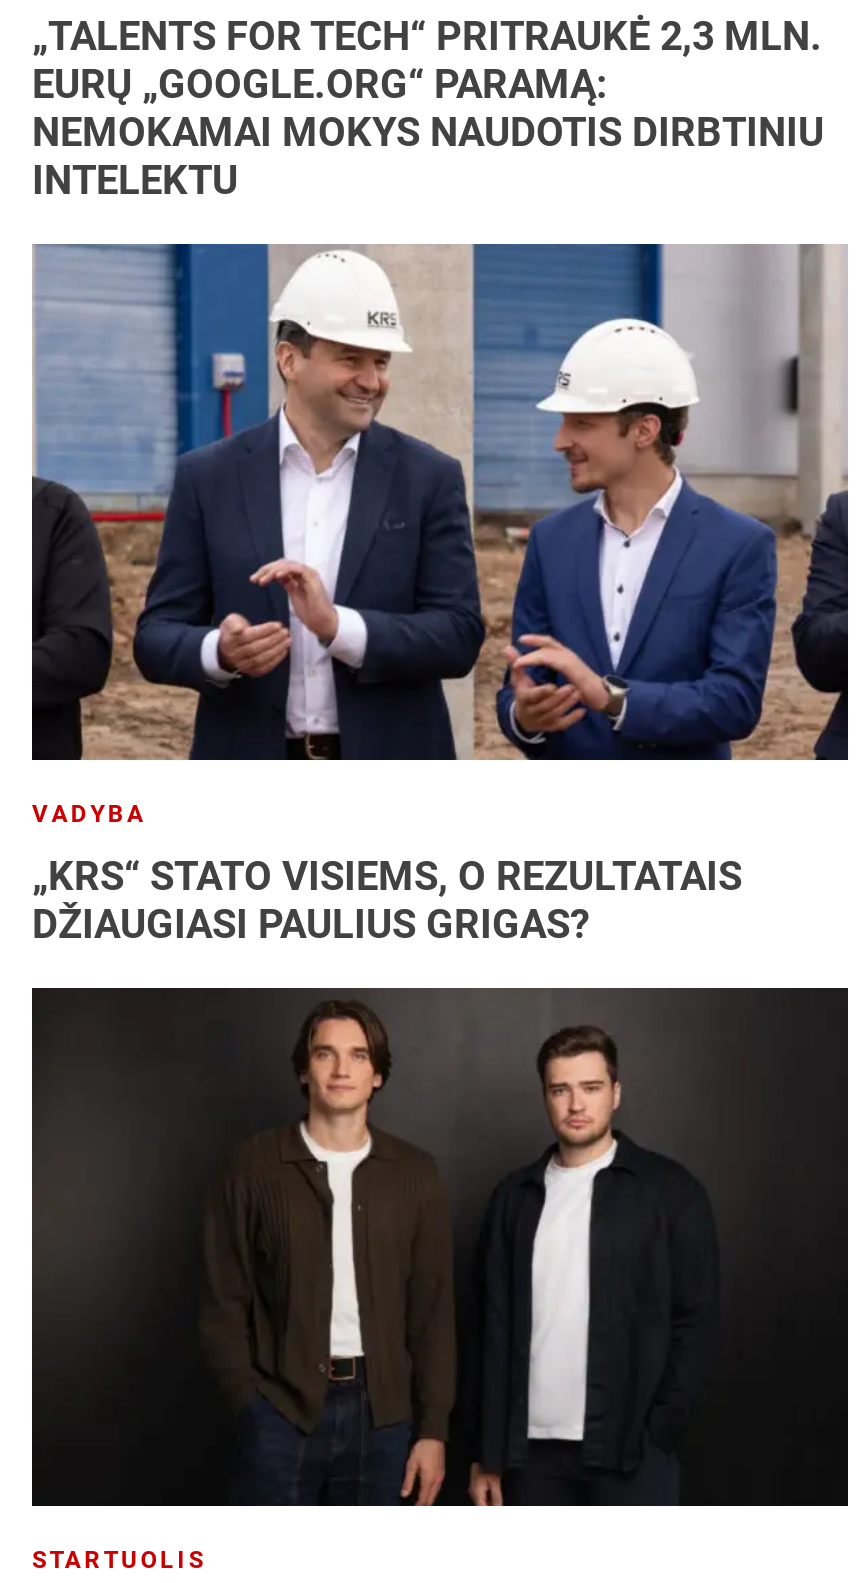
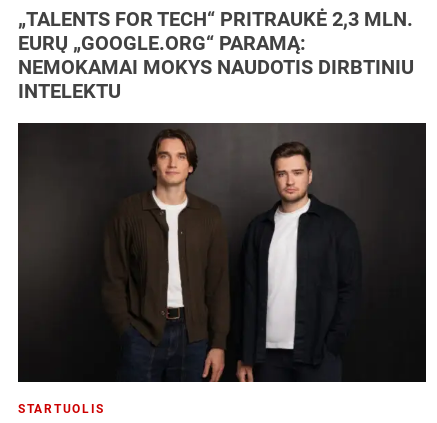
[32,243,848,949] [image] | VADYBA | „KRS“ STATO VISIEMS, O REZULTATAIS | DŽIAUGIASI PAULIUS GRIGAS? -> none

